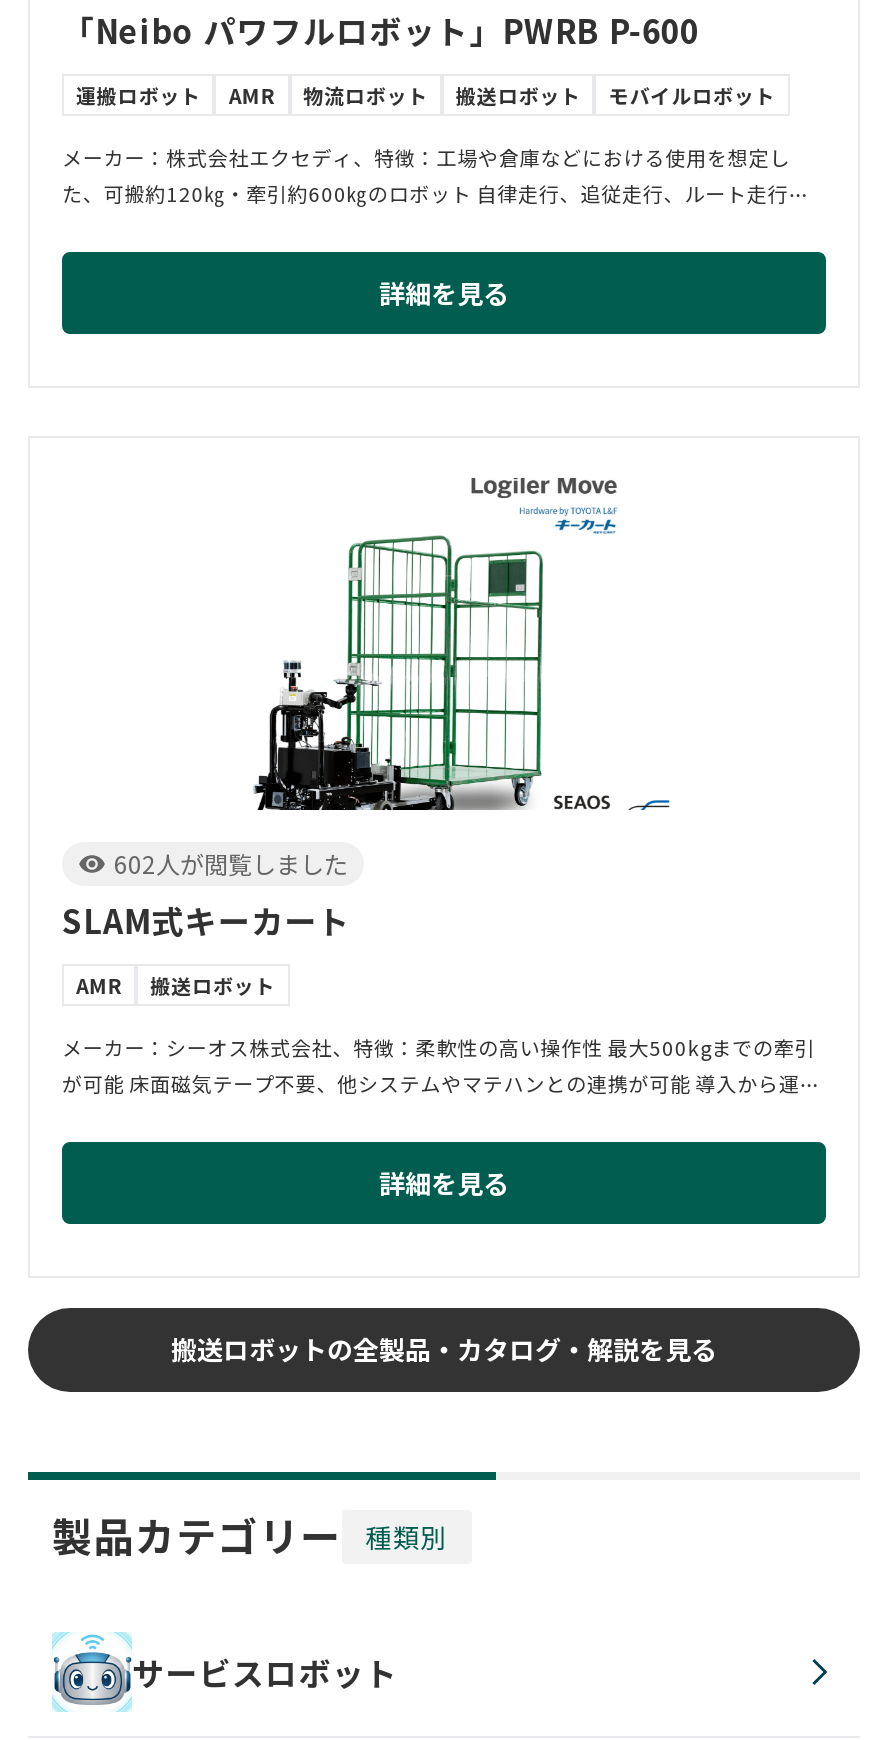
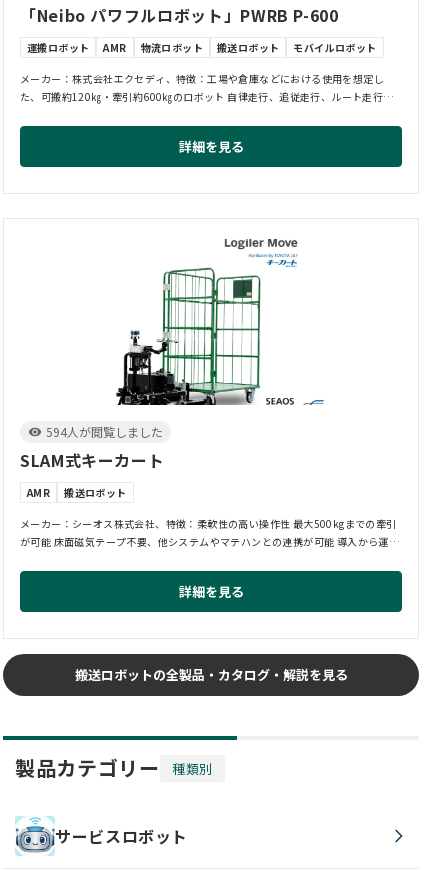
[114,847,348,881] 602人が閲覧しました -> [46,423,163,440] 594人が閲覧しました

